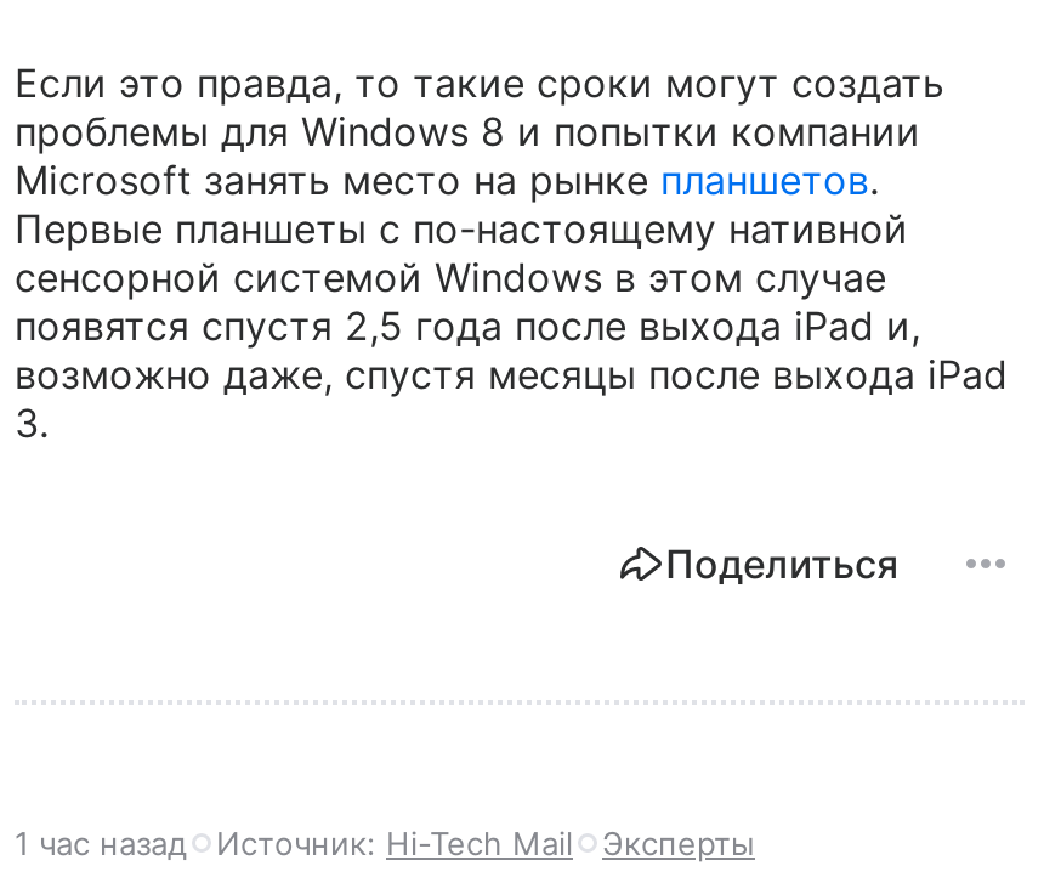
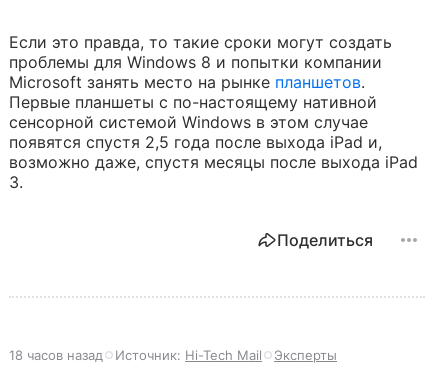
[15,824,755,862] 1 час назад Источник: Hi-Tech Mail Эксперты -> [9,347,337,363] 18 часов назад Источник: Hi-Tech Mail Эксперты

